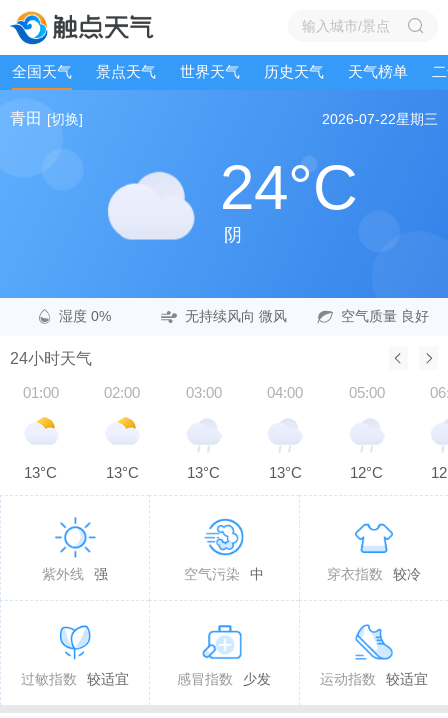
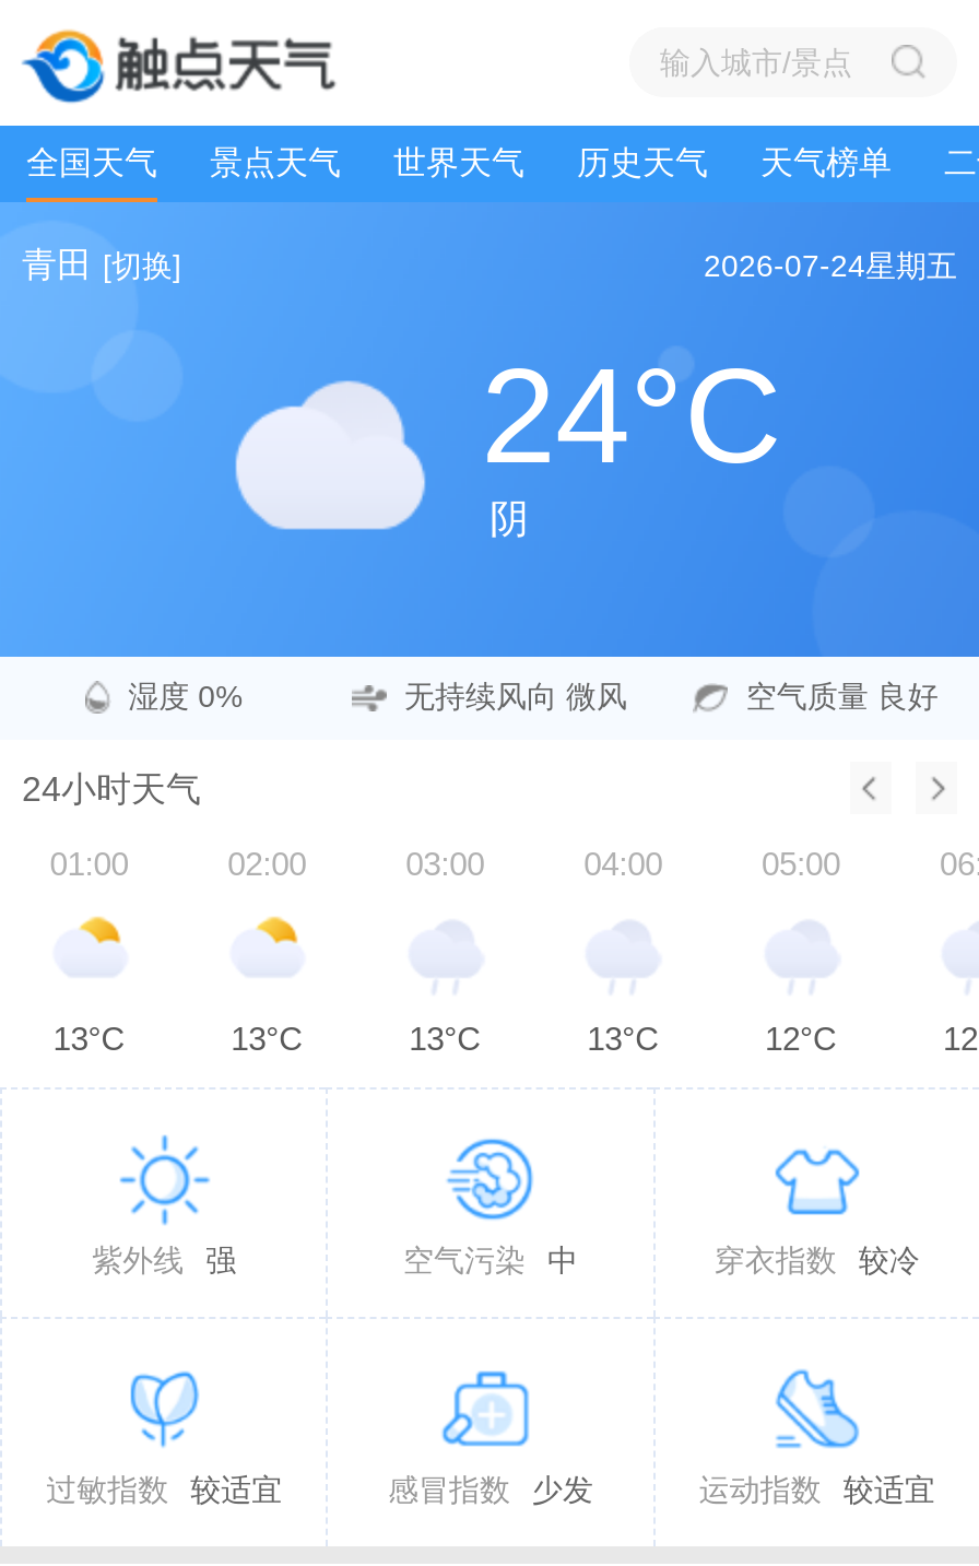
[322,111,438,127] 2026-07-22星期三 -> [704,248,957,283] 2026-07-24星期五

